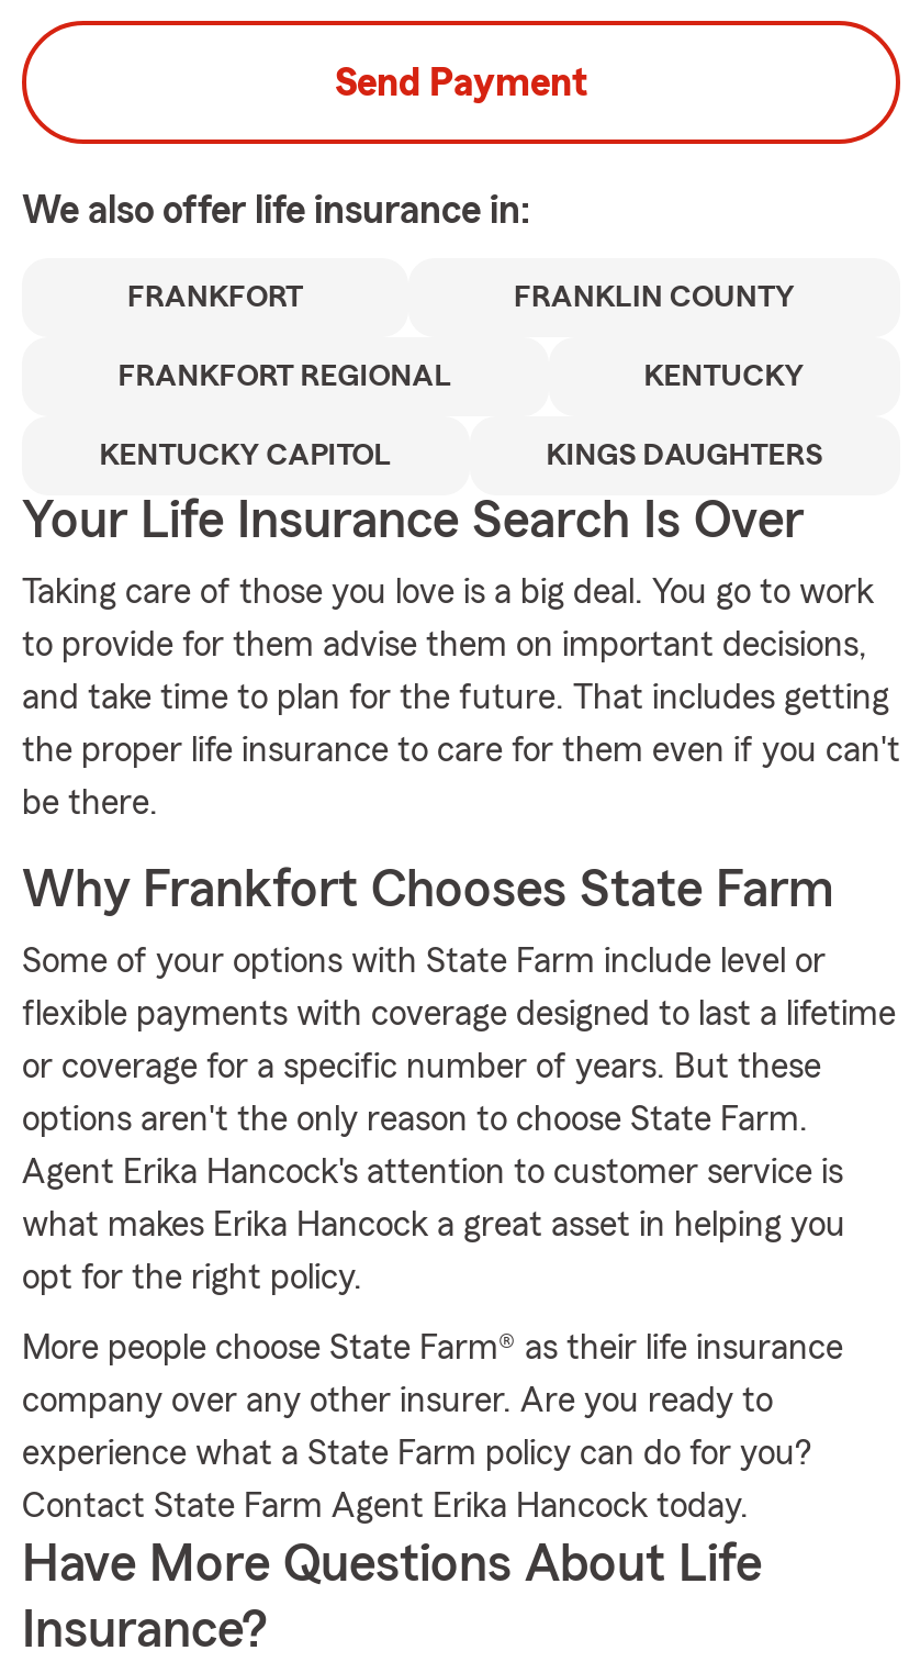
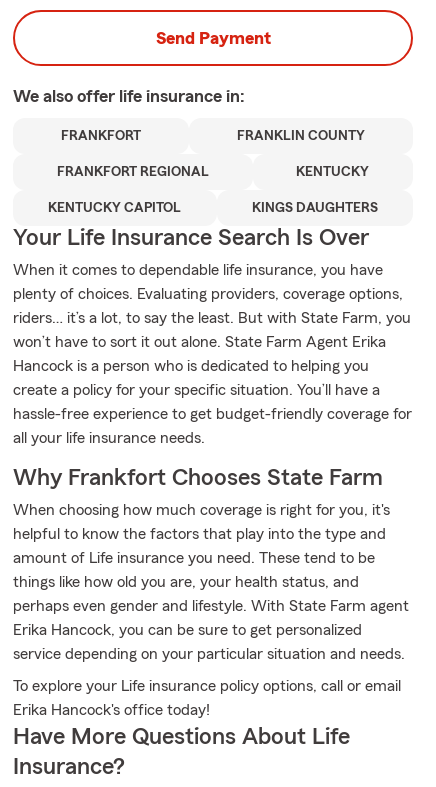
[22,575,900,821] Taking care of those you love is a big deal. You go to work | to provide for them advise them on important decisions, | and take time to plan for the future. That includes getting | the proper life insurance to care for them even if you can't | be there. -> [13,262,412,446] When it comes to dependable life insurance, you have | plenty of choices. Evaluating providers, coverage options, | riders… it’s a lot, to say the least. But with State Farm, you | won’t have to sort it out alone. State Farm Agent Erika | Hancock is a person who is dedicated to helping you | create a policy for your specific situation. You’ll have a | hassle-free experience to get budget-friendly coverage for | all your life insurance needs.
moved [22,865,834,917] -> [13,466,383,490]: Why Frankfort Chooses State Farm
[22,944,896,1524] Some of your options with State Farm include level or | flexible payments with coverage designed to last a lifetime | or coverage for a specific number of years. But these | options aren't the only reason to choose State Farm. | Agent Erika Hancock's attention to customer service is | what makes Erika Hancock a great asset in helping you | opt for the right policy. | More people choose State Farm® as their life insurance | company over any other insurer. Are you ready to | experience what a State Farm policy can do for you? | Contact State Farm Agent Erika Hancock today. -> [13,502,409,718] When choosing how much coverage is right for you, it's | helpful to know the factors that play into the type and | amount of Life insurance you need. These tend to be | things like how old you are, your health status, and | perhaps even gender and lifestyle. With State Farm agent | Erika Hancock, you can be sure to get personalized | service depending on your particular situation and needs. | To explore your Life insurance policy options, call or email | Erika Hancock's office today!

